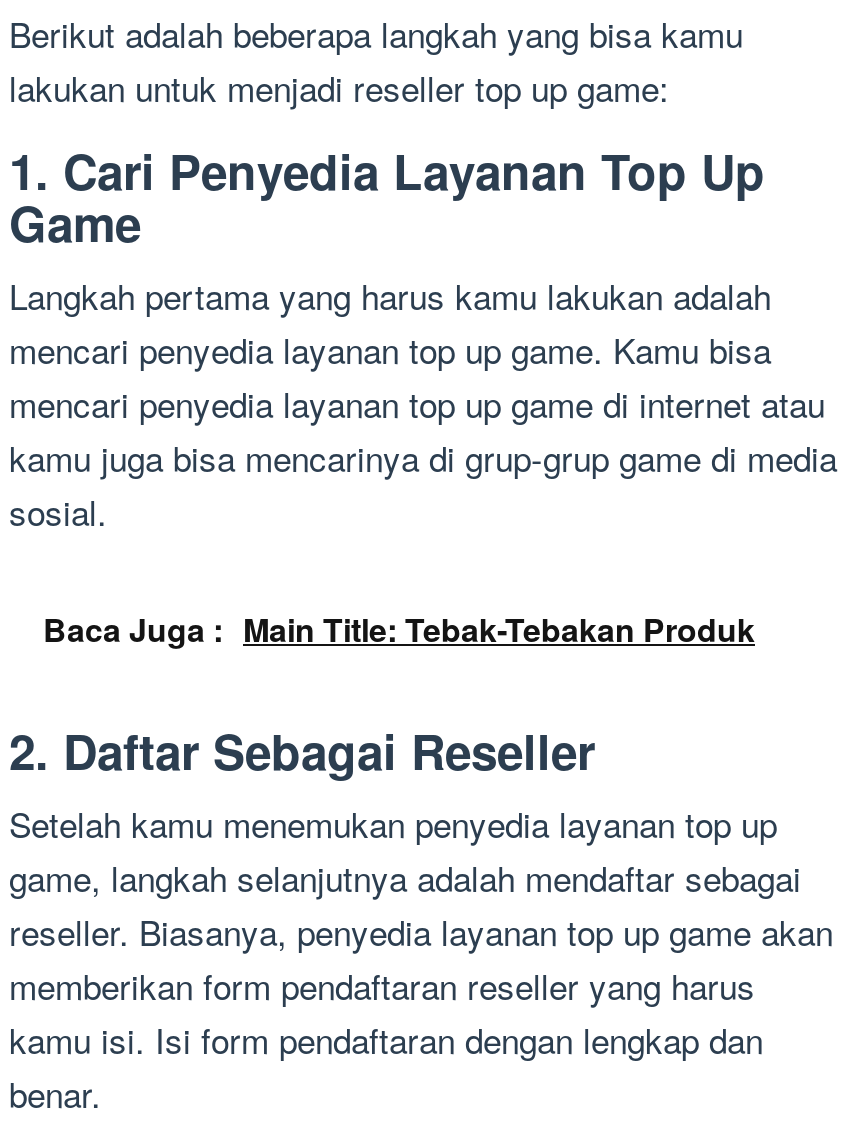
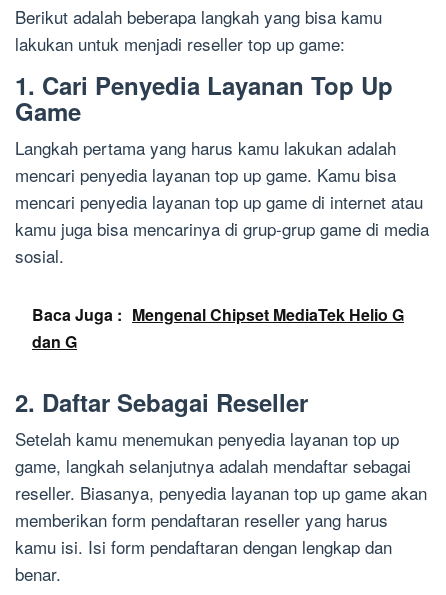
[43,606,755,652] Baca Juga : Main Title: Tebak-Tebakan Produk -> [32,303,404,353] Baca Juga : Mengenal Chipset MediaTek Helio G | dan G

